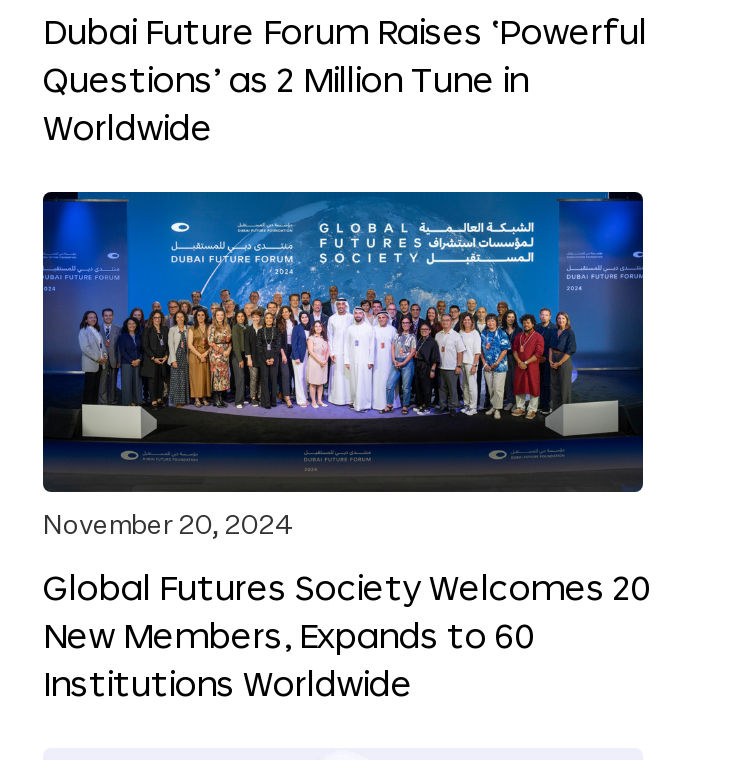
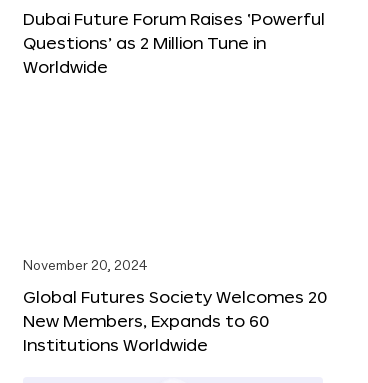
[41,190,645,494] [image] -> none

